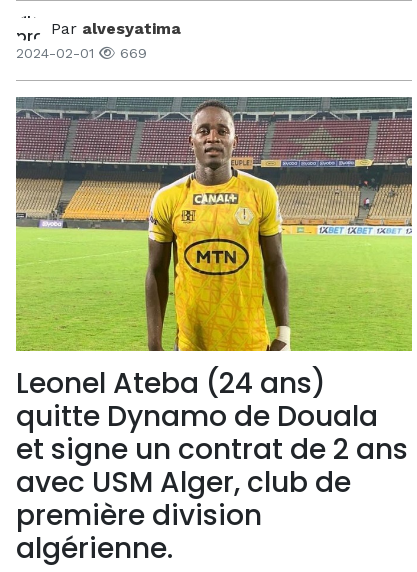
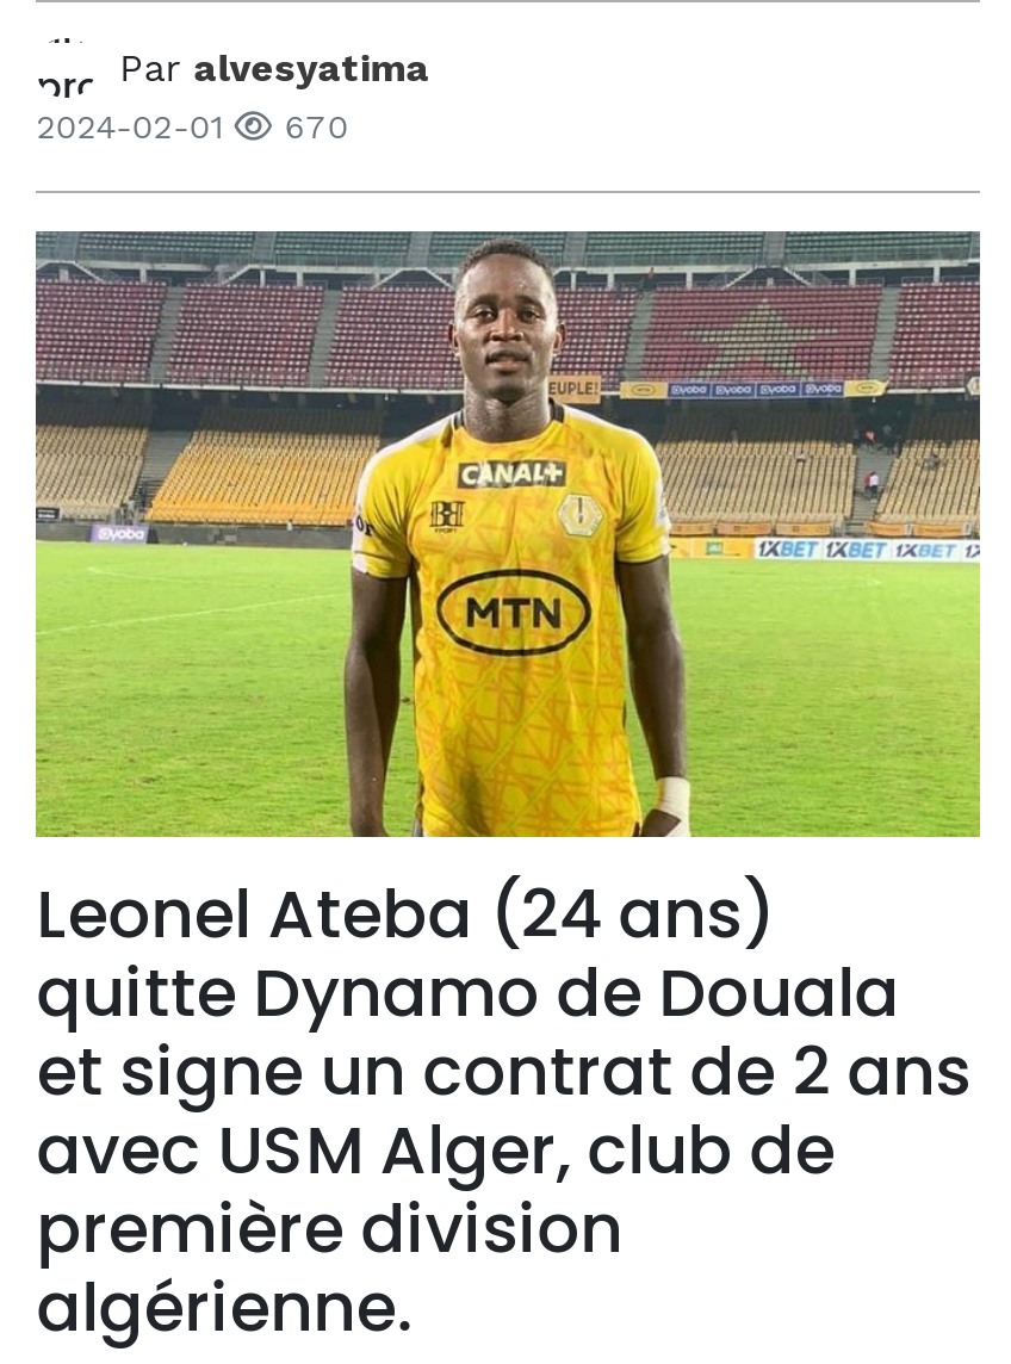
[16,45,147,61] 2024-02-01 669 -> [36,107,349,145] 2024-02-01 670

